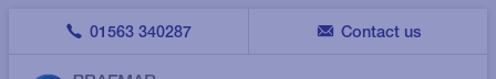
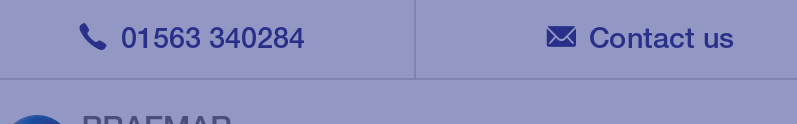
[90,21,192,40] 01563 340287 -> [121,19,305,53] 01563 340284

